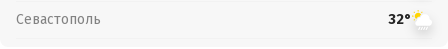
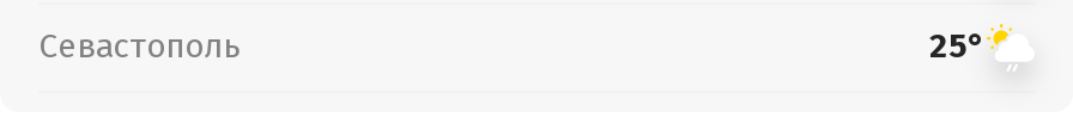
[388,11,412,28] 32° -> [929,26,987,67] 25°

